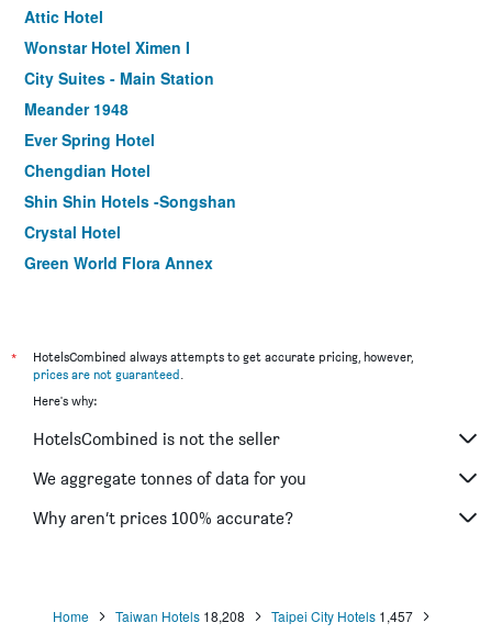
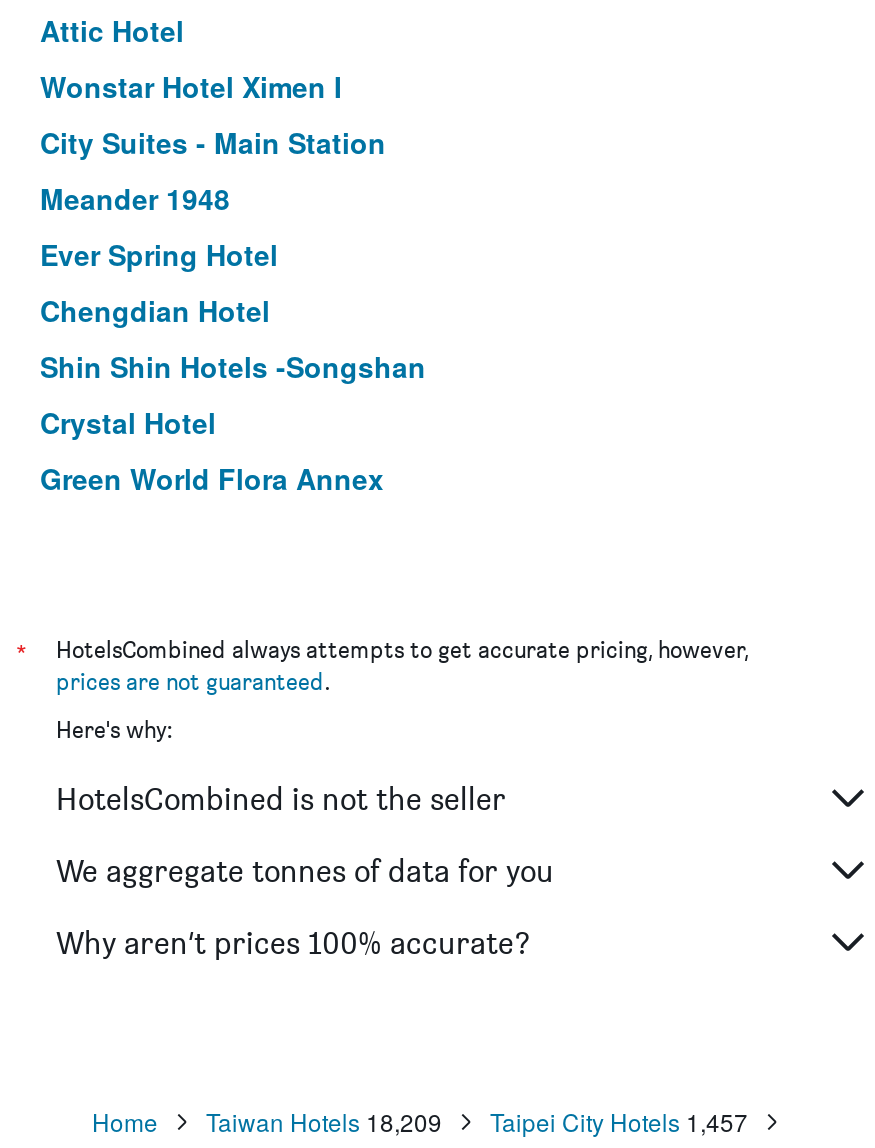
[115,607,245,625] Taiwan Hotels 18,208 -> [206,1104,442,1138] Taiwan Hotels 18,209

